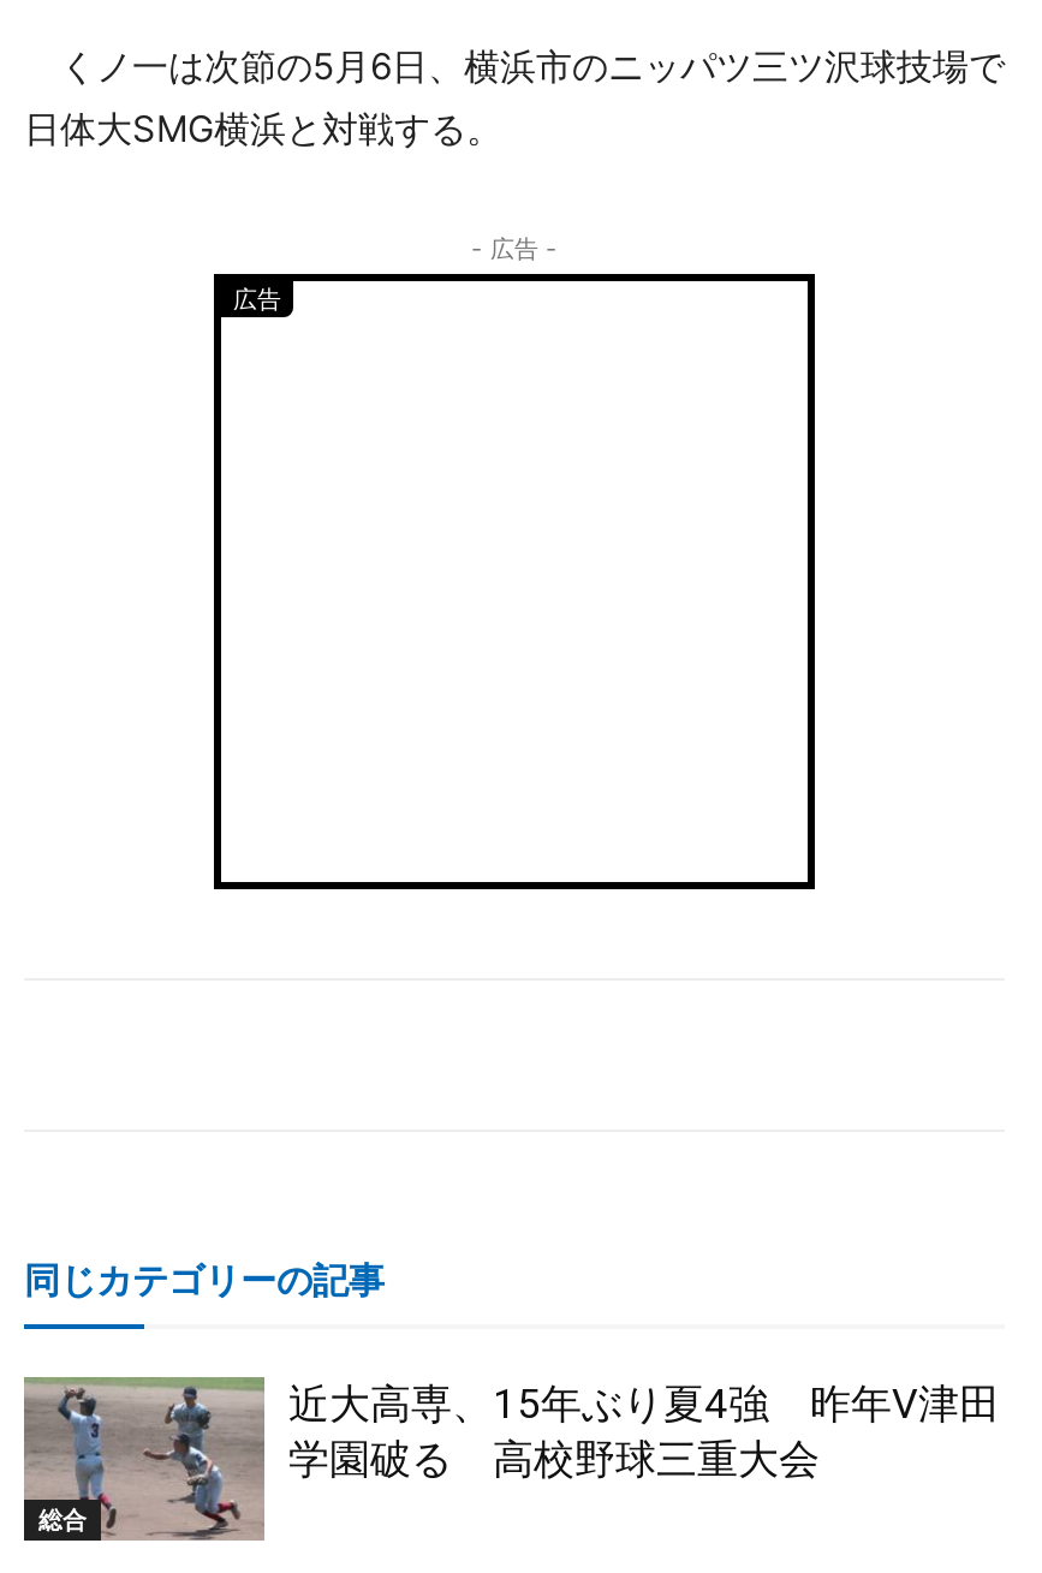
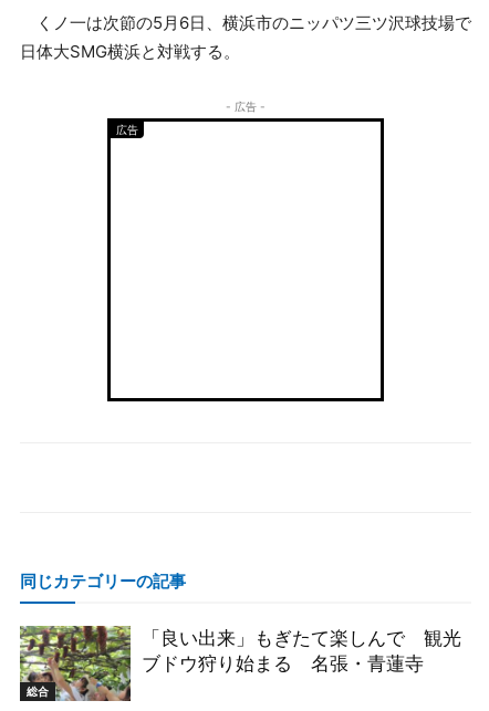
[24,1375,1000,1541] [image] | 近大高専、15年ぶり夏4強 昨年V津田 | 学園破る 高校野球三重大会 -> [20,625,461,701] [image] | 「良い出来」もぎたて楽しんで 観光 | ブドウ狩り始まる 名張・青蓮寺

